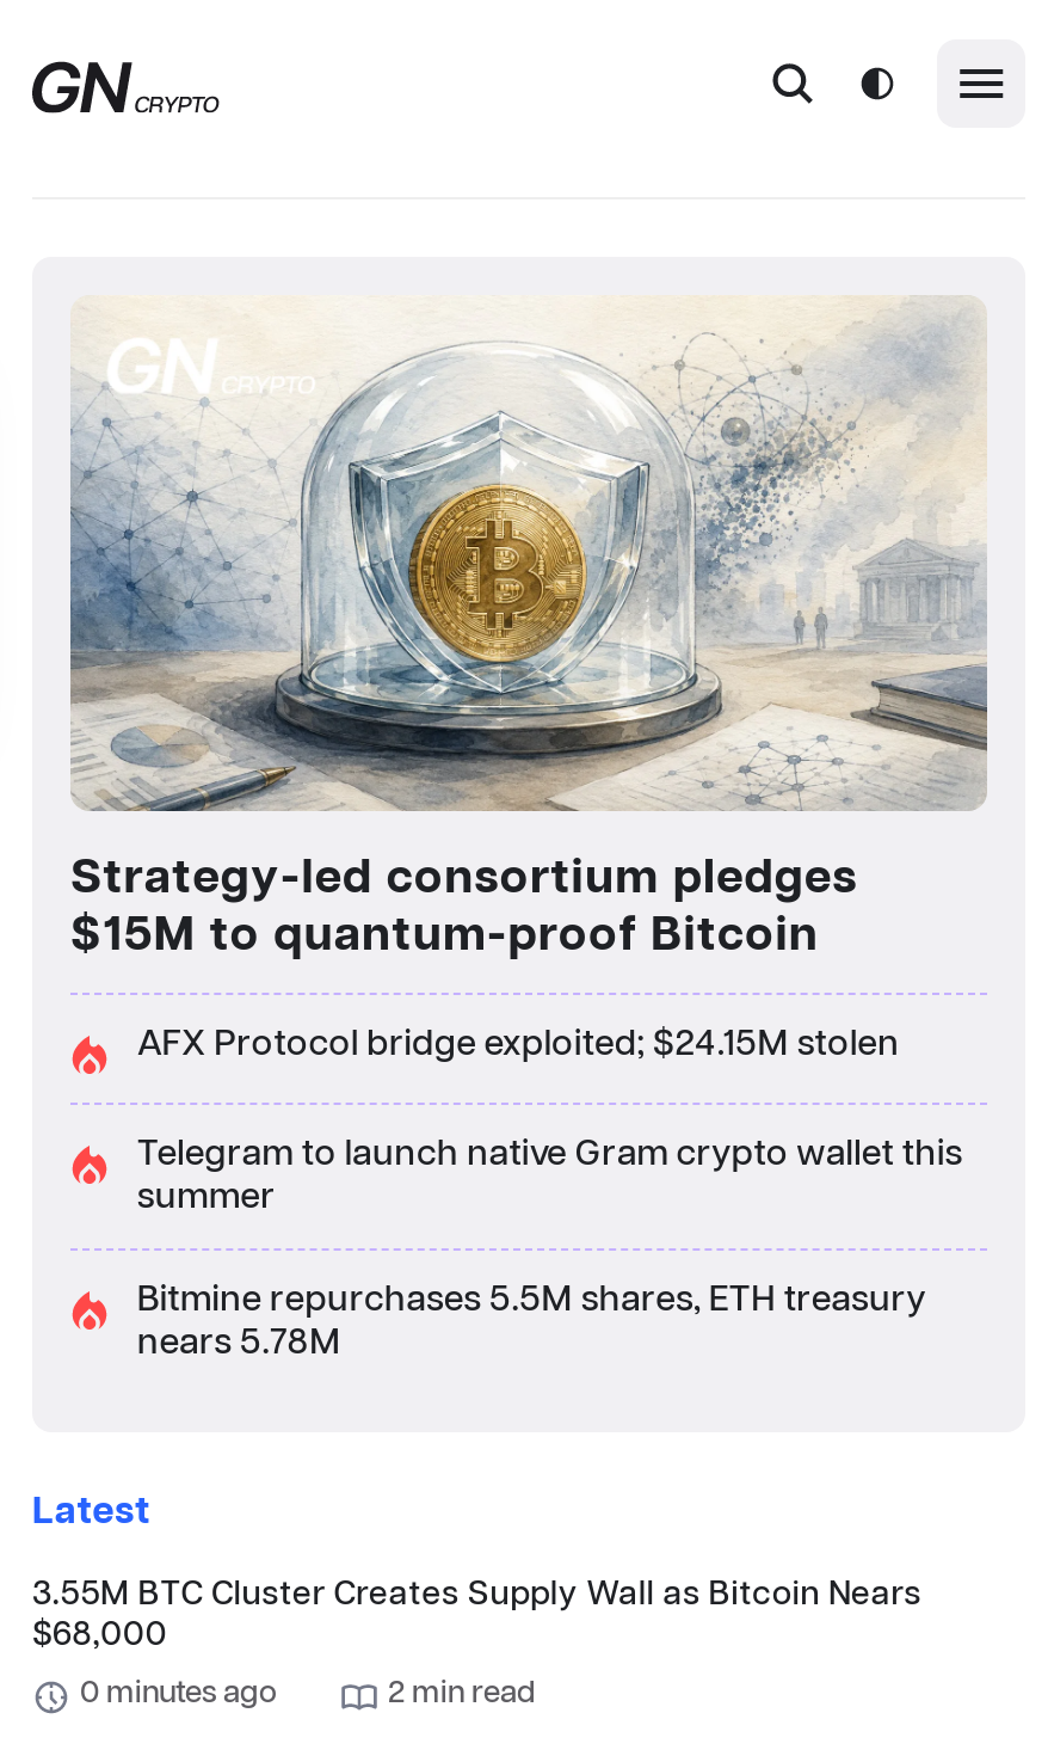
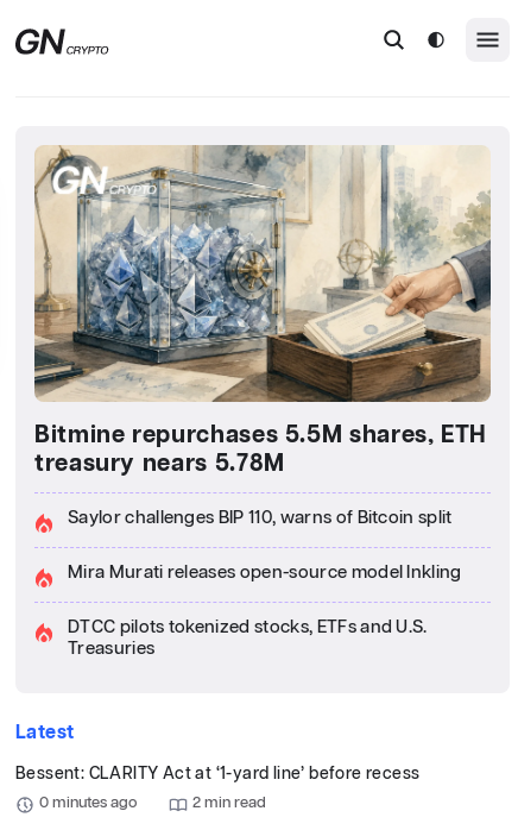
[68,305,987,959] [image] | Strategy-led consortium pledges | $15M to quantum-proof Bitcoin -> [33,144,492,476] [image] | Bitmine repurchases 5.5M shares, ETH | treasury nears 5.78M
[137,1026,900,1062] AFX Protocol bridge exploited; $24.15M stolen -> [68,509,452,527] Saylor challenges BIP 110, warns of Bitcoin split
[137,1136,963,1215] Telegram to launch native Gram crypto wallet this | summer -> [68,564,462,582] Mira Murati releases open-source model Inkling
[137,1282,926,1361] Bitmine repurchases 5.5M shares, ETH treasury | nears 5.78M -> [68,618,427,658] DTCC pilots tokenized stocks, ETFs and U.S. | Treasuries
[32,1578,922,1652] 3.55M BTC Cluster Creates Supply Wall as Bitcoin Nears | $68,000 -> [15,766,420,783] Bessent: CLARITY Act at ‘1-yard line’ before recess

